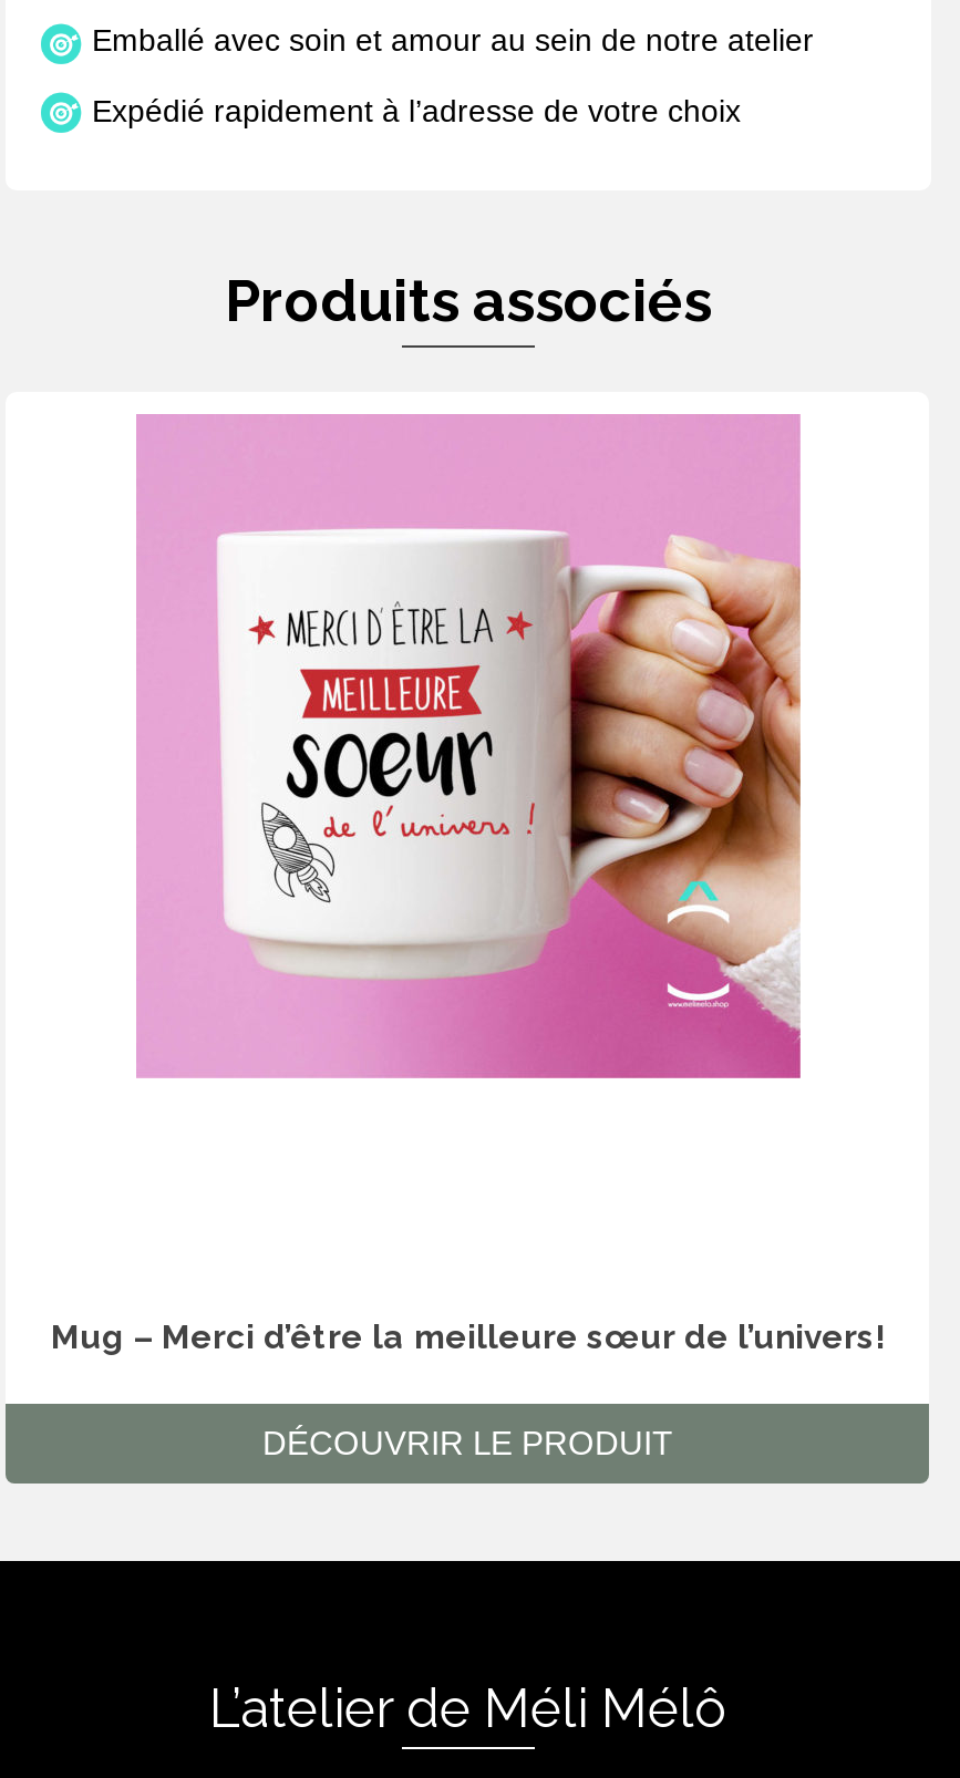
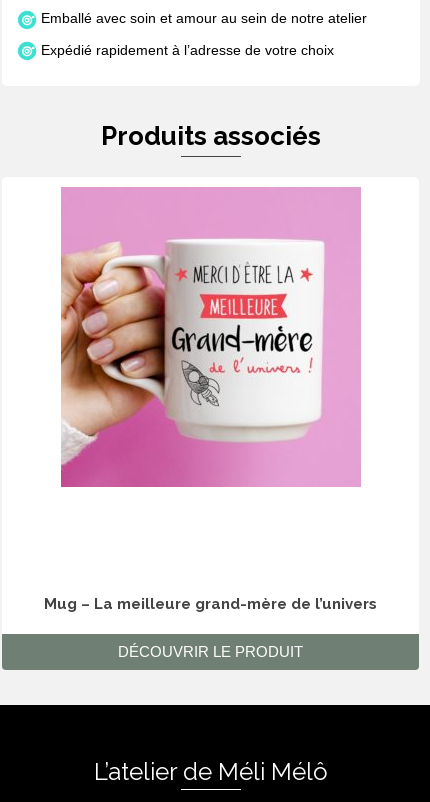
[136,527,803,1076] [image] -> [61,238,361,487] [image]
[51,1317,884,1357] Mug – Merci d’être la meilleure sœur de l’univers! -> [44,595,377,613] Mug – La meilleure grand-mère de l’univers

